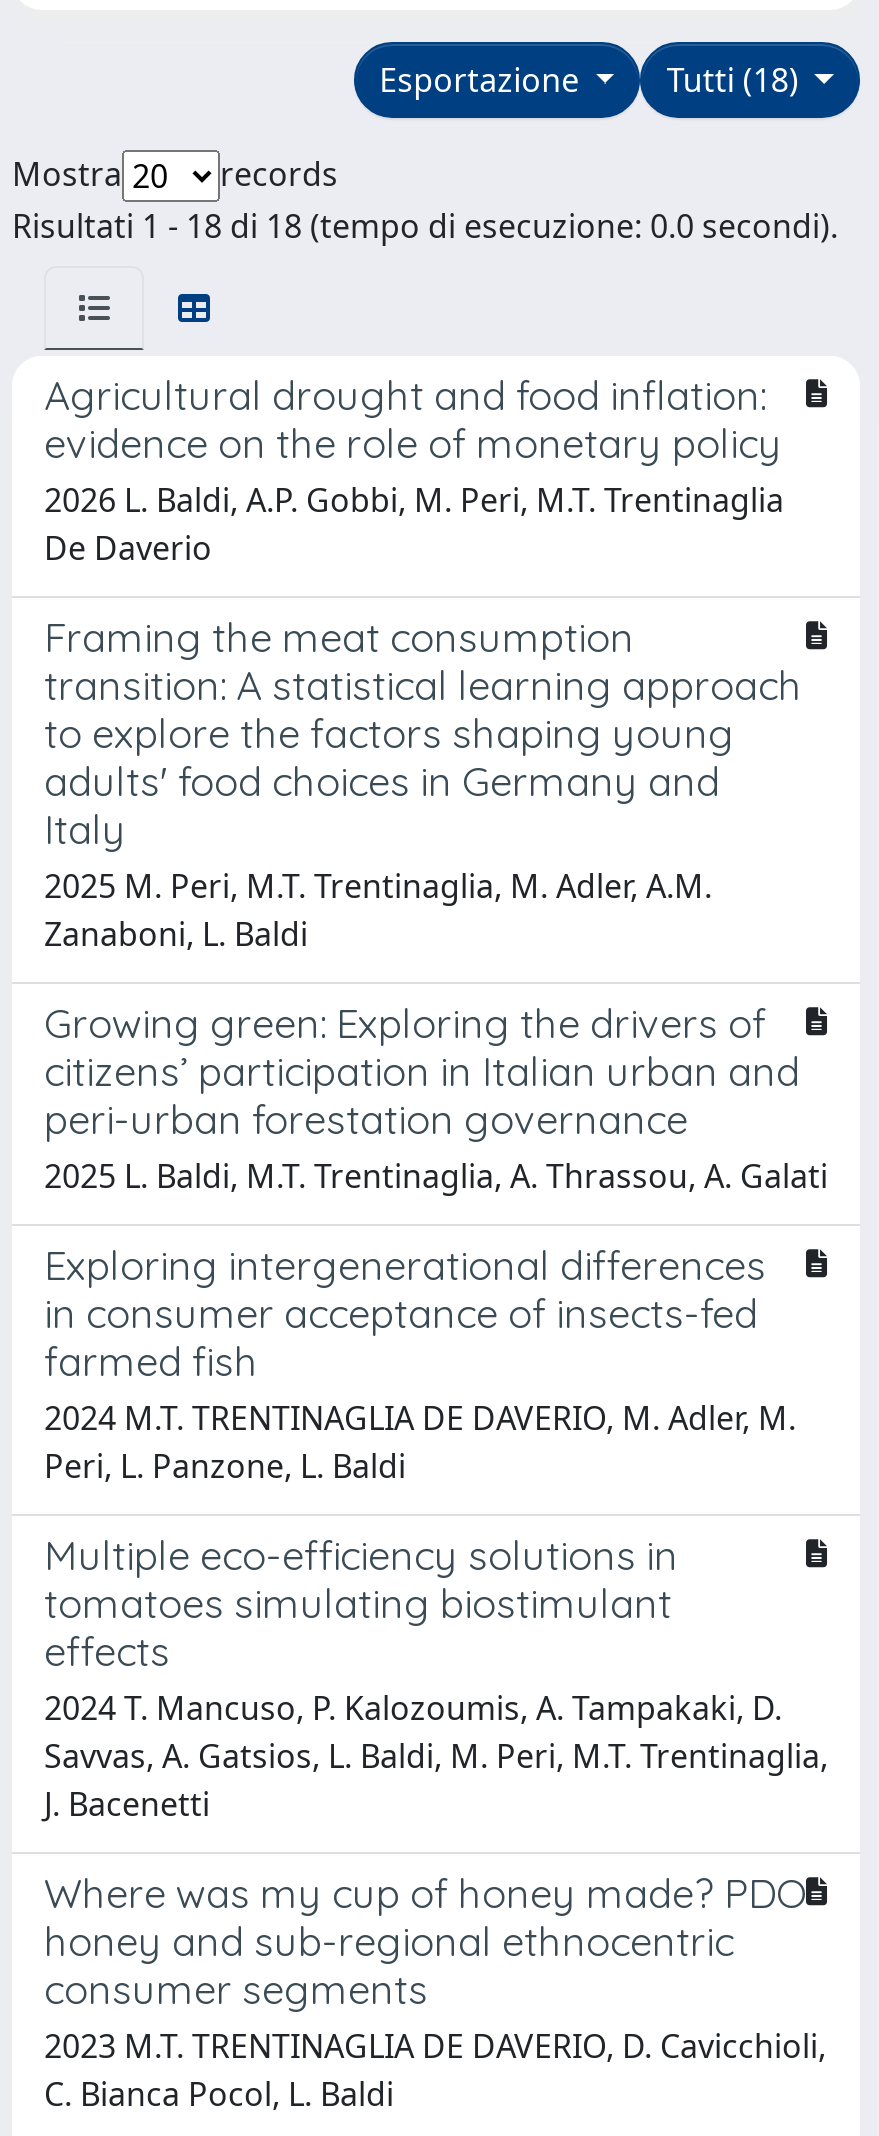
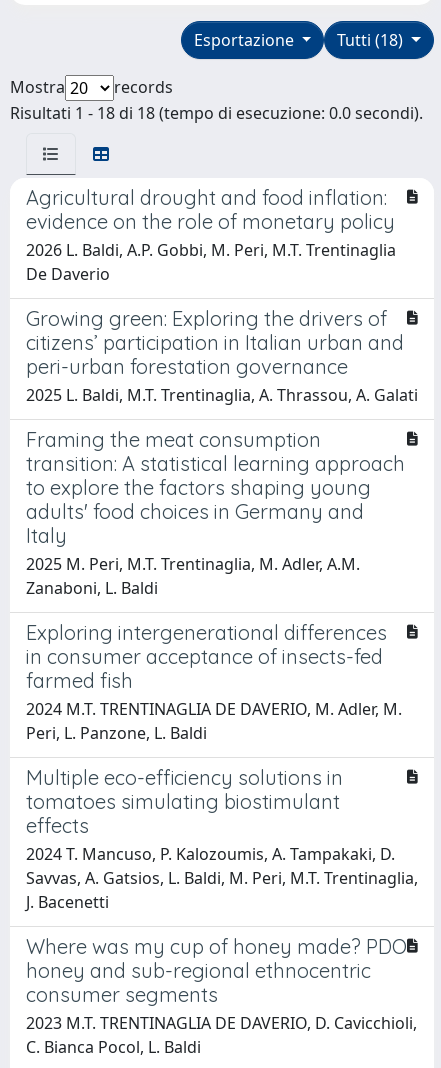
moved [44,612,802,956] -> [26,427,405,599]: Framing the meat consumption | transition: A statistical learning approach | to explore the factors shaping young | adults' food choices in Germany and | Italy | 2025 M. Peri, M.T. Trentinaglia, M. Adler, A.M. | Zanaboni, L. Baldi
moved [44,998,828,1198] -> [26,306,418,406]: Growing green: Exploring the drivers of | citizens’ participation in Italian urban and | peri-urban forestation governance | 2025 L. Baldi, M.T. Trentinaglia, A. Thrassou, A. Galati

